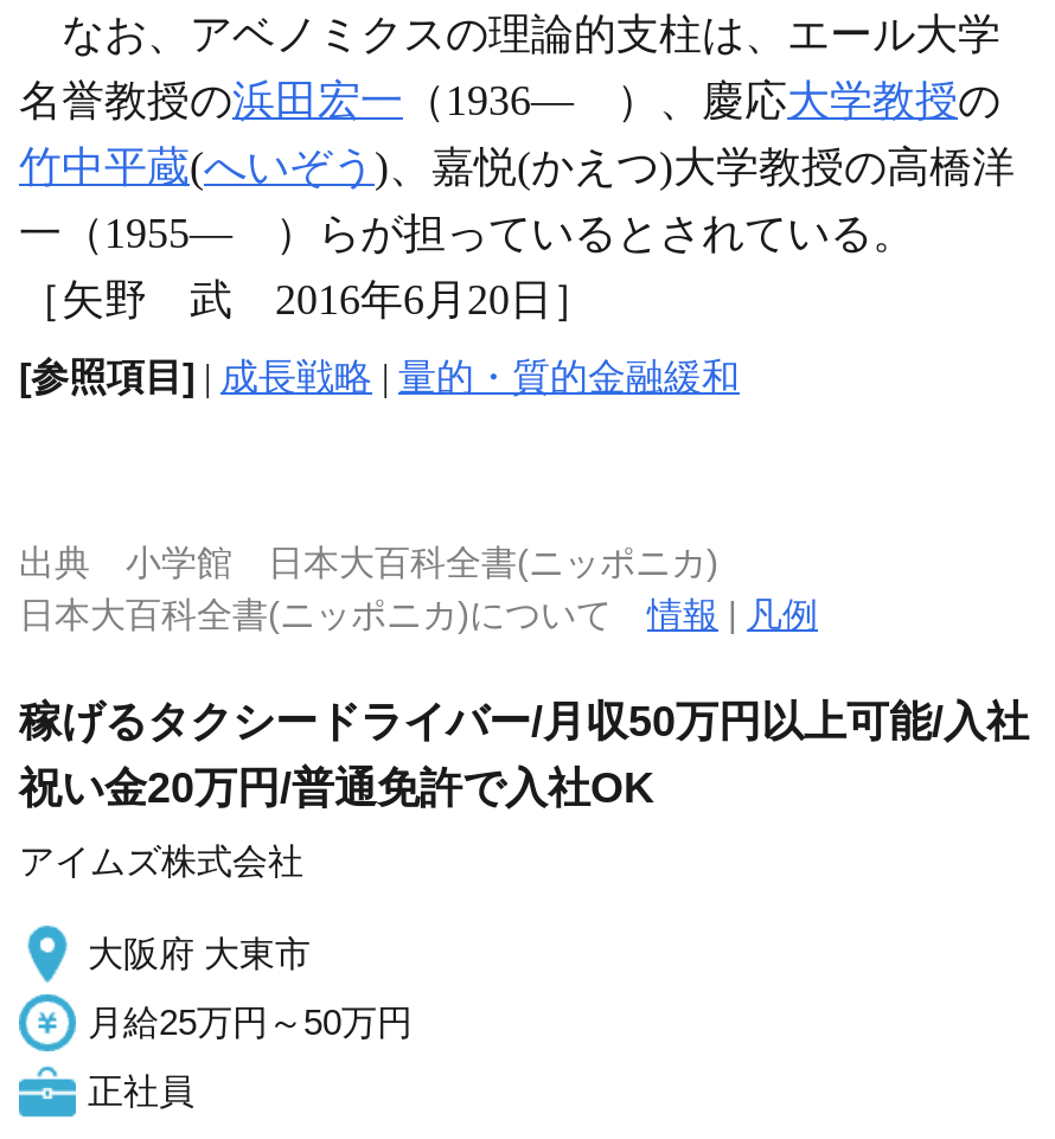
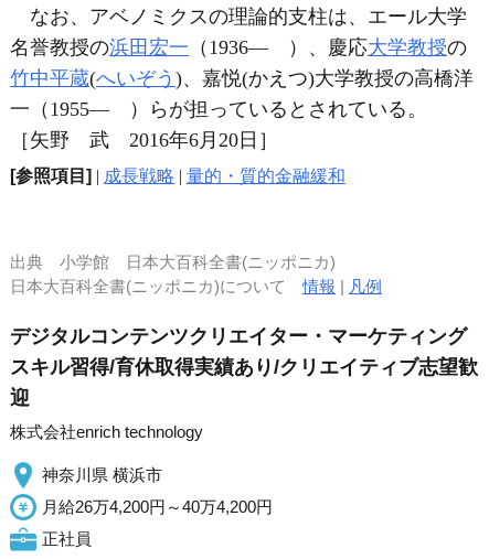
[19,698,1029,812] 稼げるタクシードライバー/月収50万円以上可能/入社 | 祝い金20万円/普通免許で入社OK -> [10,325,478,409] デジタルコンテンツクリエイター・マーケティング | スキル習得/育休取得実績あり/クリエイティブ志望歓 | 迎
[19,840,303,881] アイムズ株式会社 -> [10,422,203,441] 株式会社enrich technology
[88,933,311,973] 大阪府 大東市 -> [42,465,162,484] 神奈川県 横浜市
[88,1002,413,1042] 月給25万円～50万円 -> [42,497,273,516] 月給26万4,200円～40万4,200円

